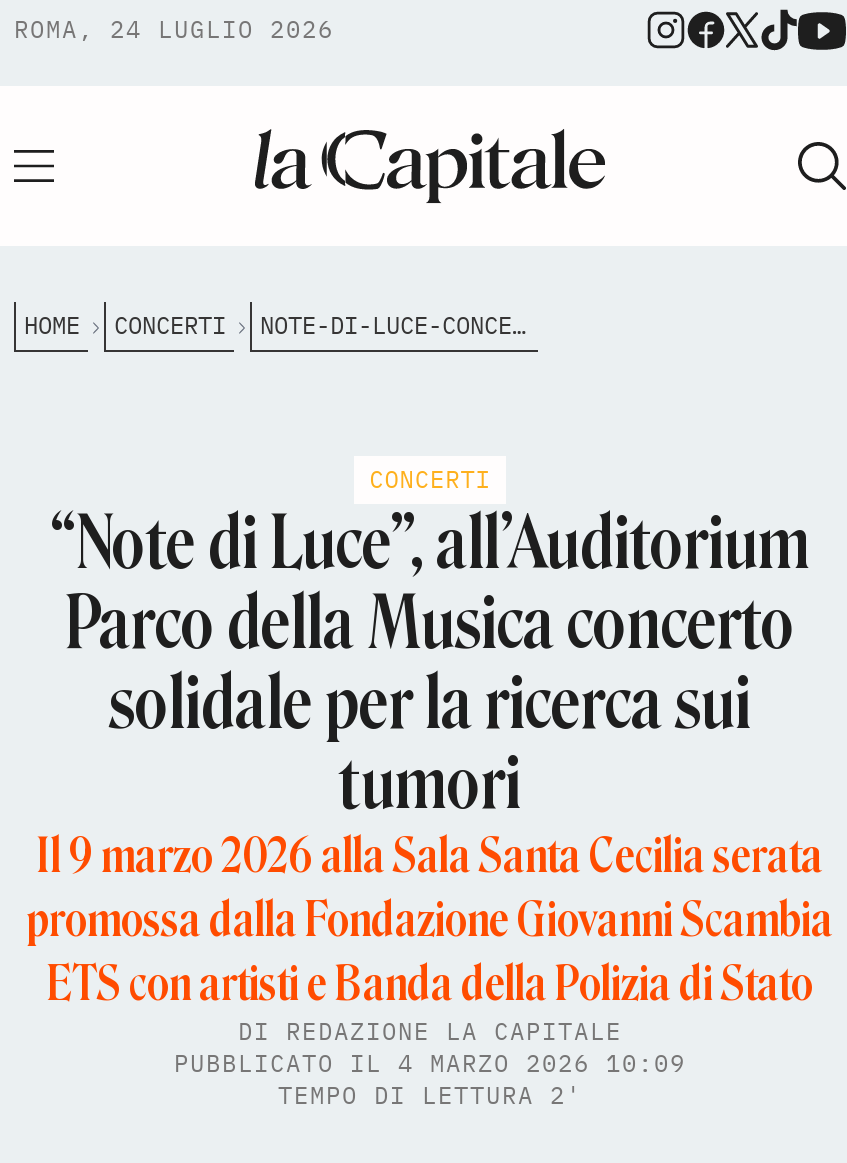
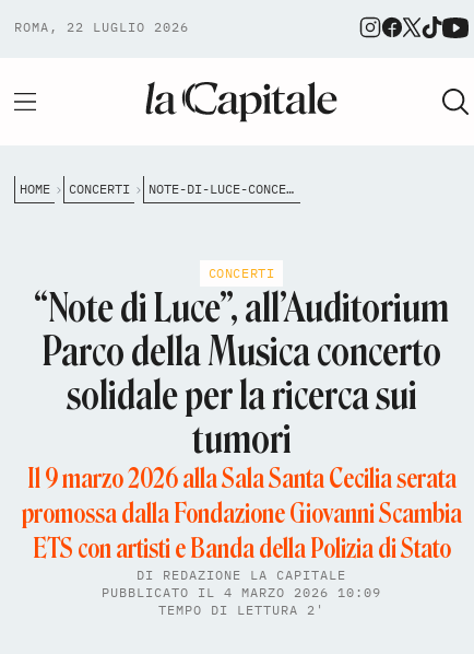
[14,14,334,44] ROMA, 24 LUGLIO 2026 -> [14,19,189,35] ROMA, 22 LUGLIO 2026

